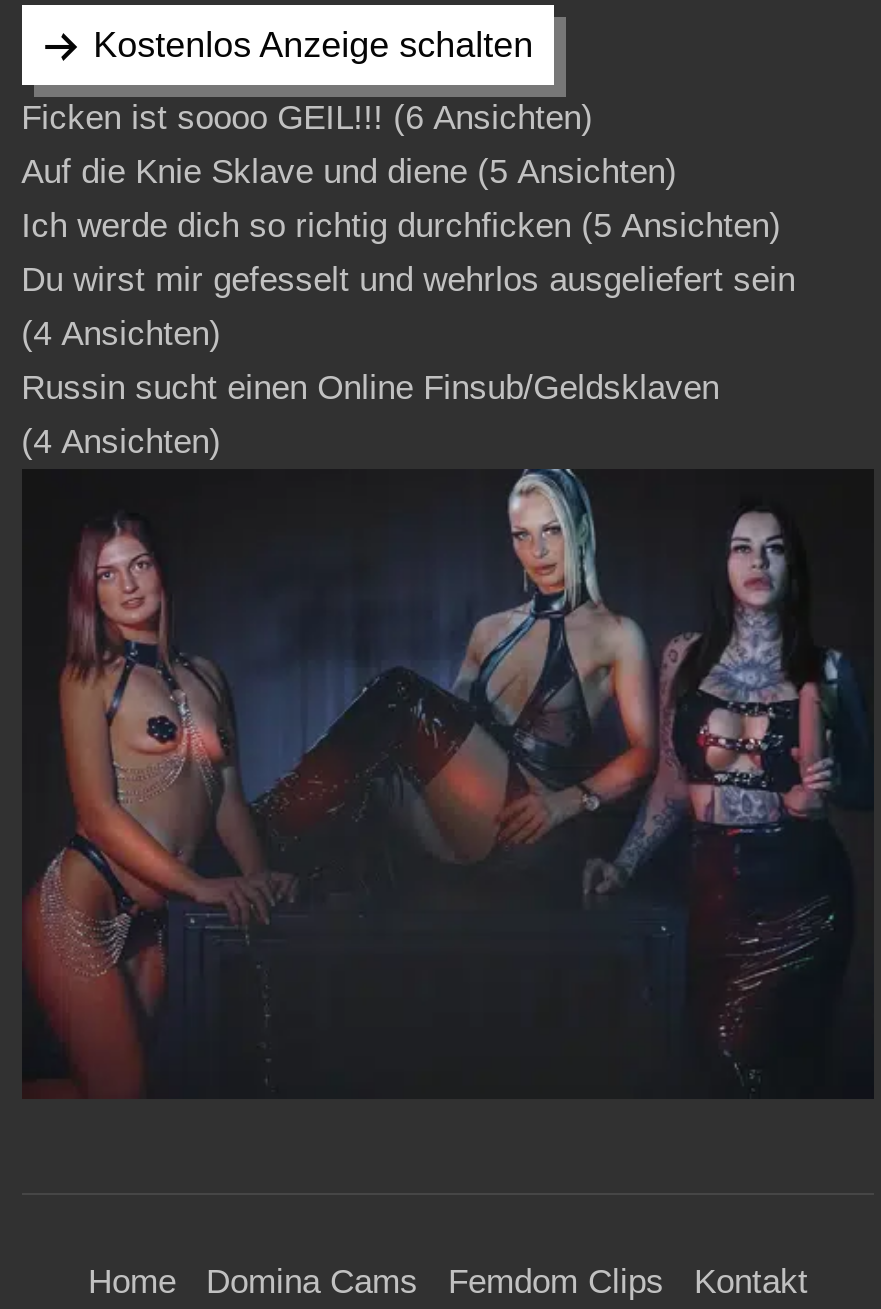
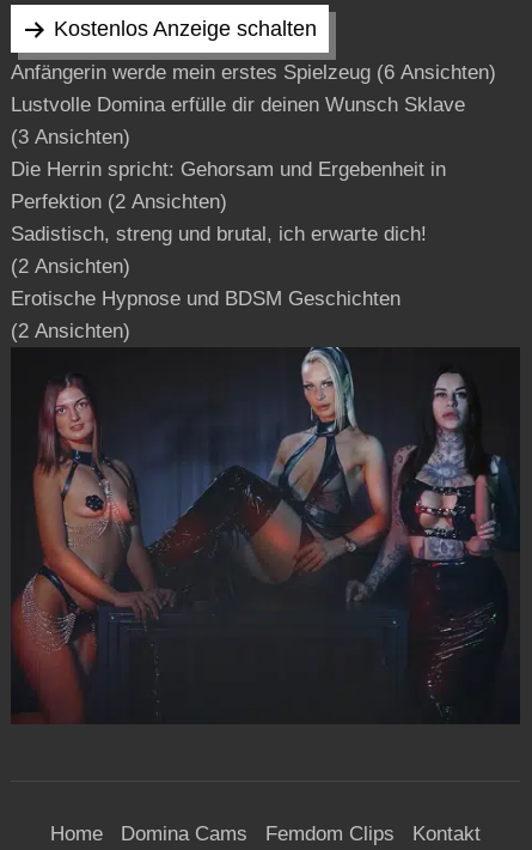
[21,100,795,462] Ficken ist soooo GEIL!!! (6 Ansichten) | Auf die Knie Sklave und diene (5 Ansichten) | Ich werde dich so richtig durchficken (5 Ansichten) | Du wirst mir gefesselt und wehrlos ausgeliefert sein | (4 Ansichten) | Russin sucht einen Online Finsub/Geldsklaven | (4 Ansichten) -> [10,62,496,343] Anfängerin werde mein erstes Spielzeug (6 Ansichten) | Lustvolle Domina erfülle dir deinen Wunsch Sklave | (3 Ansichten) | Die Herrin spricht: Gehorsam und Ergebenheit in | Perfektion (2 Ansichten) | Sadistisch, streng und brutal, ich erwarte dich! | (2 Ansichten) | Erotische Hypnose und BDSM Geschichten | (2 Ansichten)

